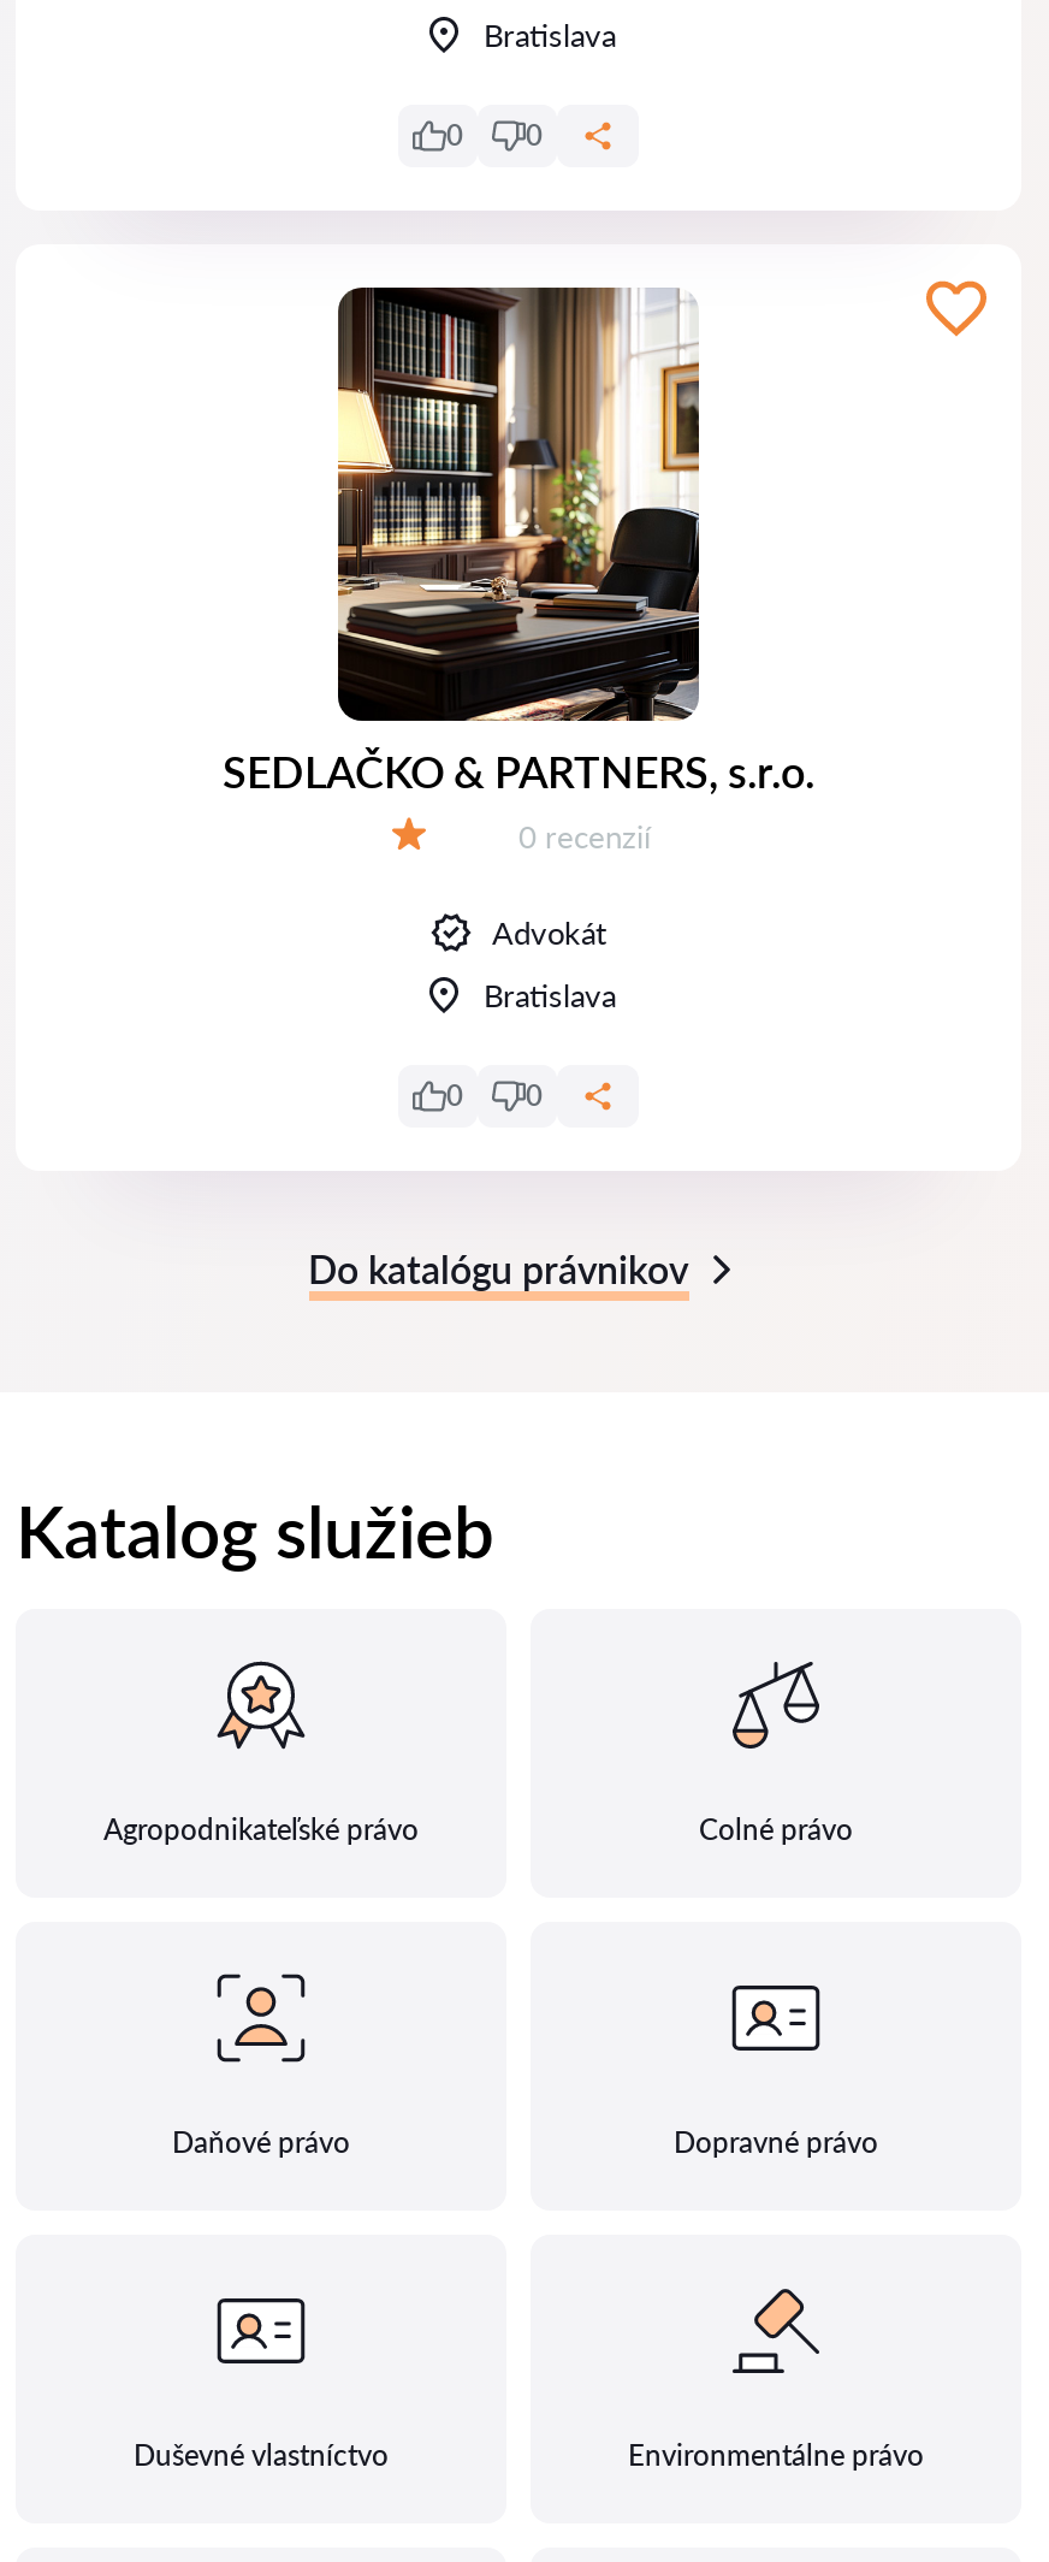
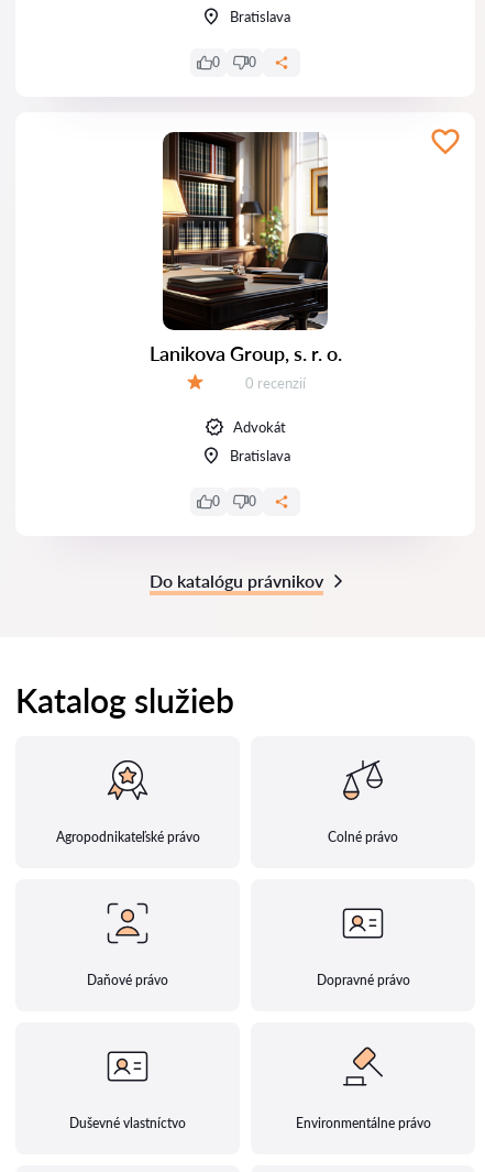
[223,745,814,798] SEDLAČKO & PARTNERS, s.r.o. -> [149,341,341,365] Lanikova Group, s. r. o.

